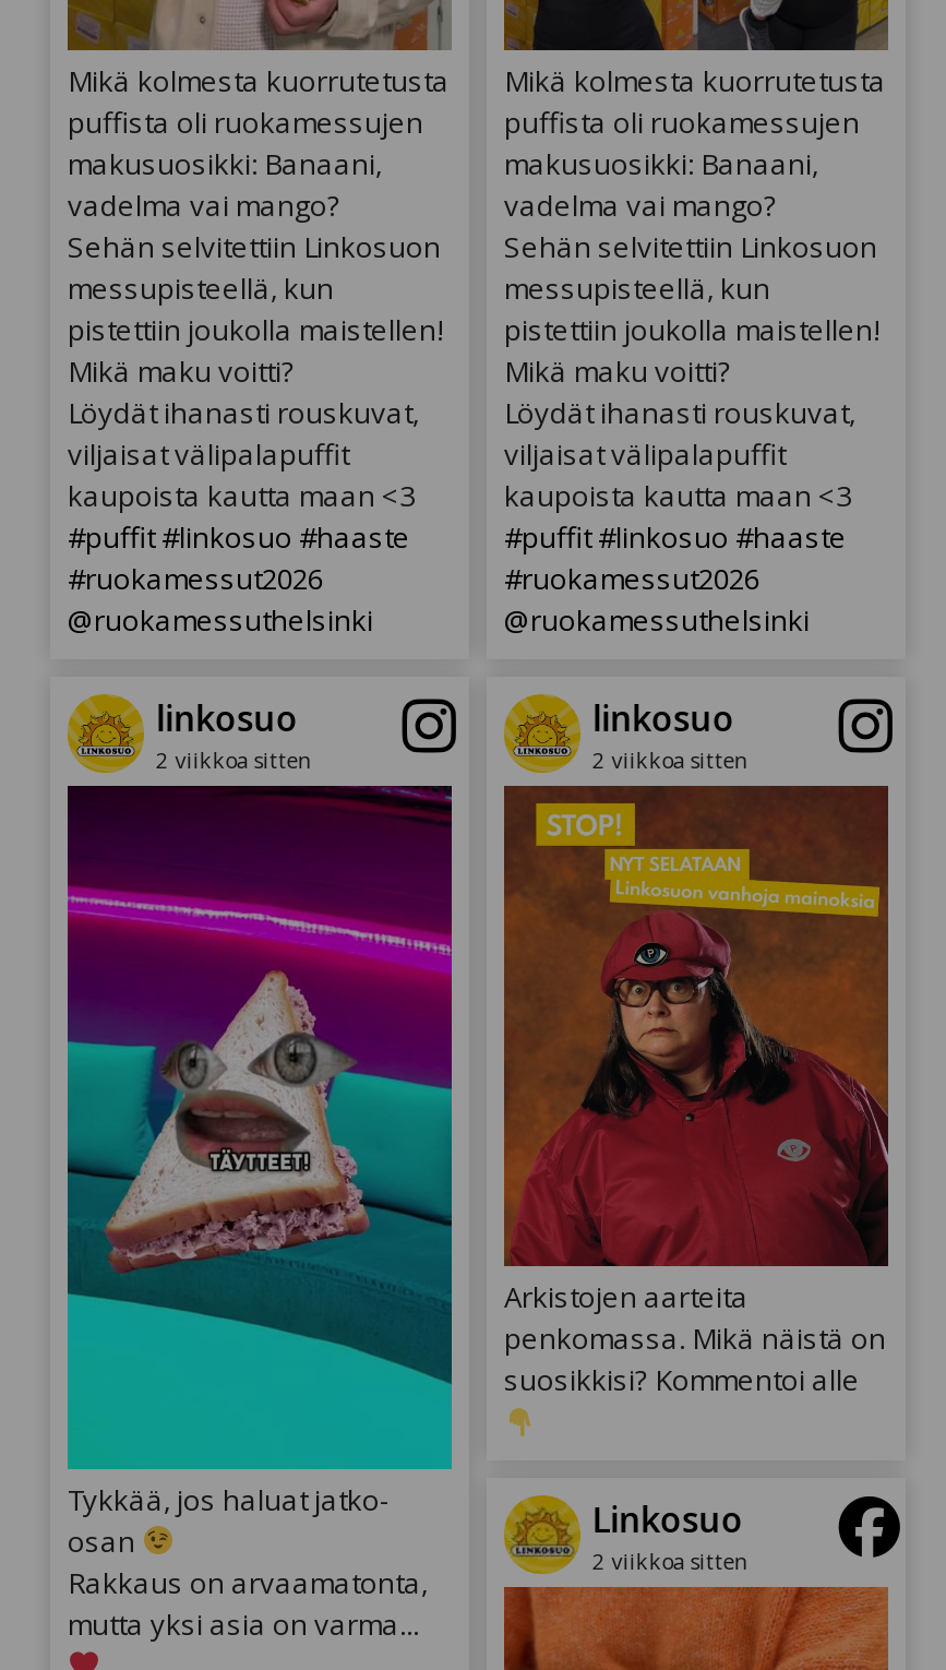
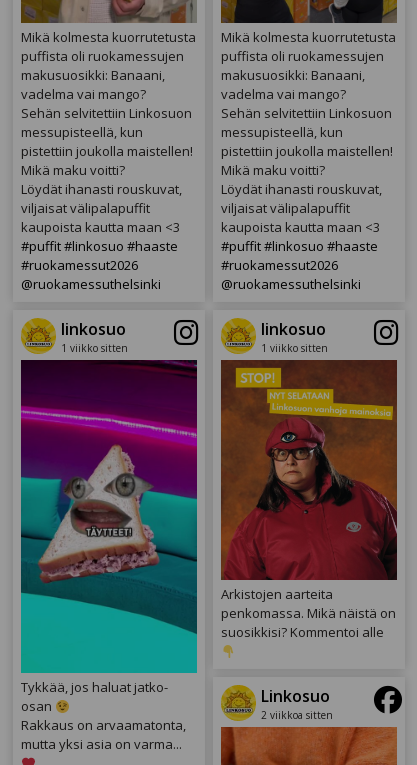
[155,745,312,776] 2 viikkoa sitten -> [61,341,128,355] 1 viikko sitten
[592,745,749,776] 2 viikkoa sitten -> [261,341,328,355] 1 viikko sitten

